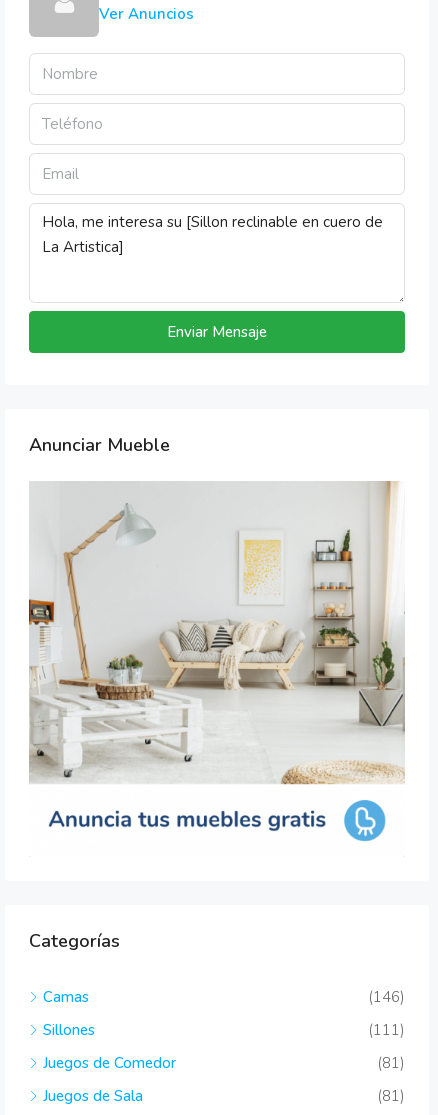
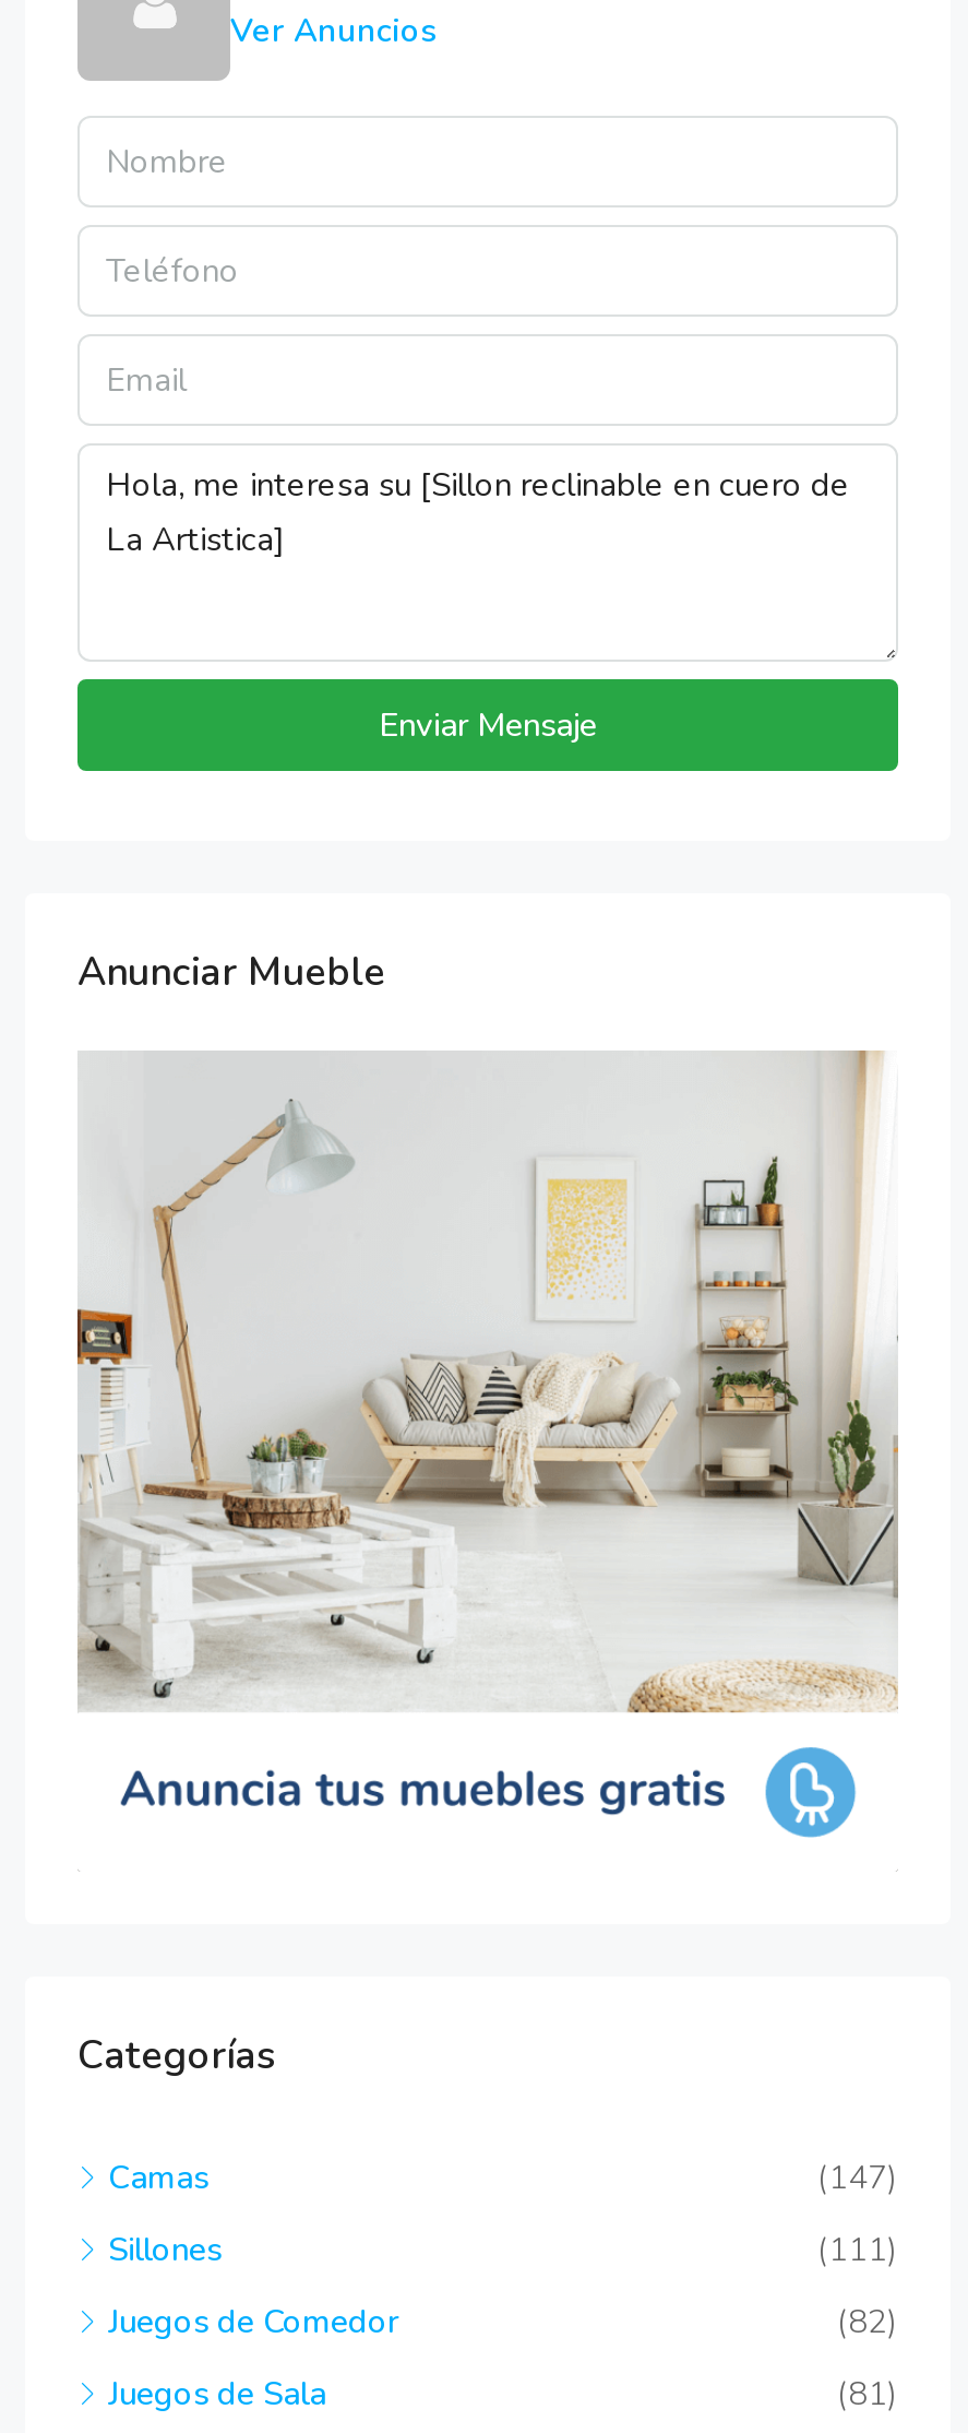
[368,987,405,1007] (146) -> [817,2155,898,2199] (147)
[377,1053,405,1073] (81) -> [837,2300,898,2343] (82)

